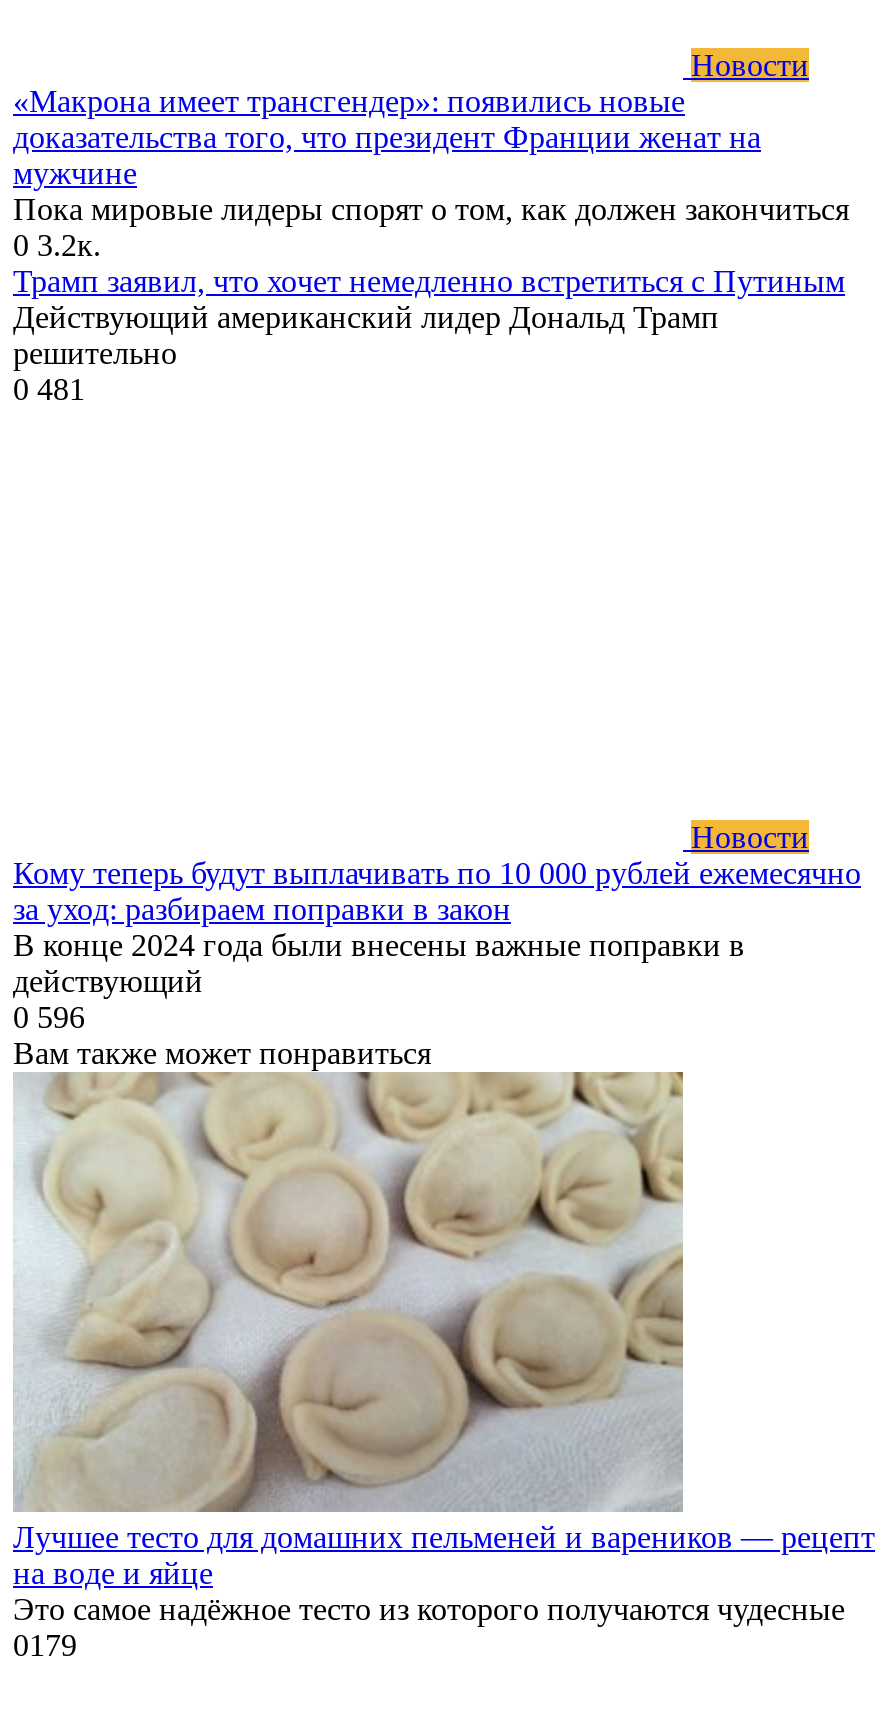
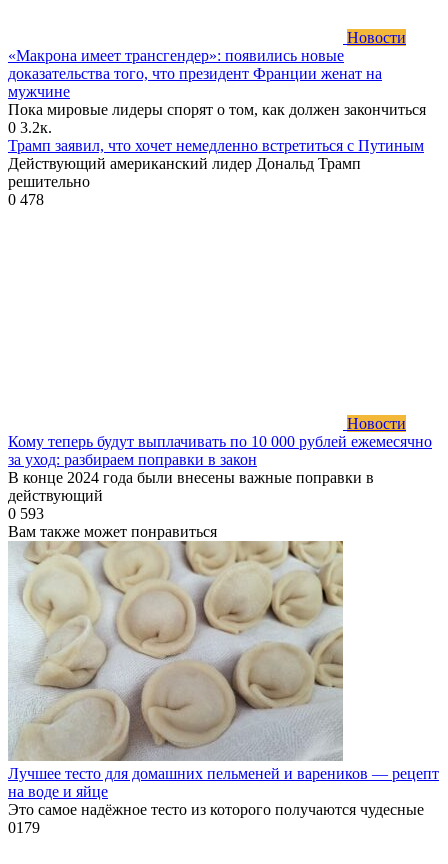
[13,372,85,406] 0 481 -> [8,191,44,208] 0 478
[13,1000,85,1034] 0 596 -> [8,505,44,522] 0 593

